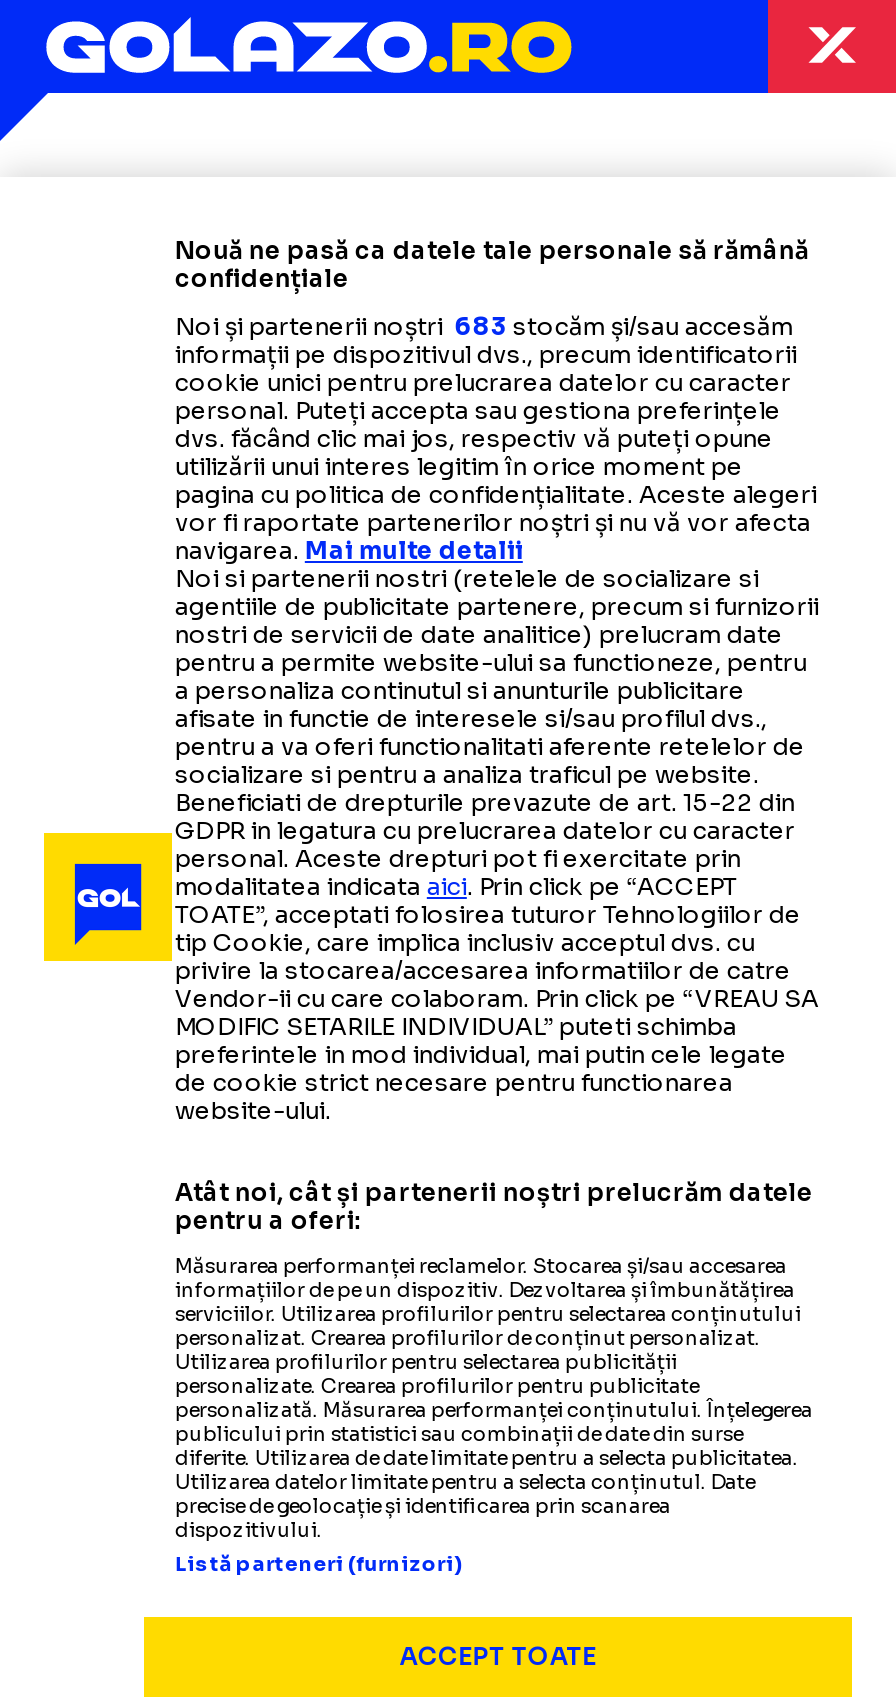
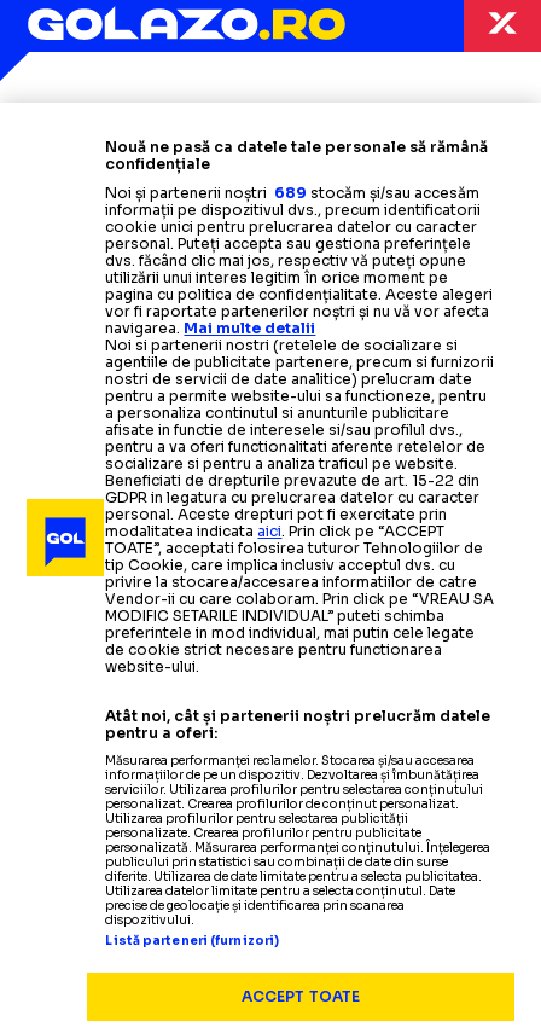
[175,310,793,340] Noi și partenerii noștri 683 stocăm și/sau accesăm -> [106,183,480,201] Noi și partenerii noștri 689 stocăm și/sau accesăm

